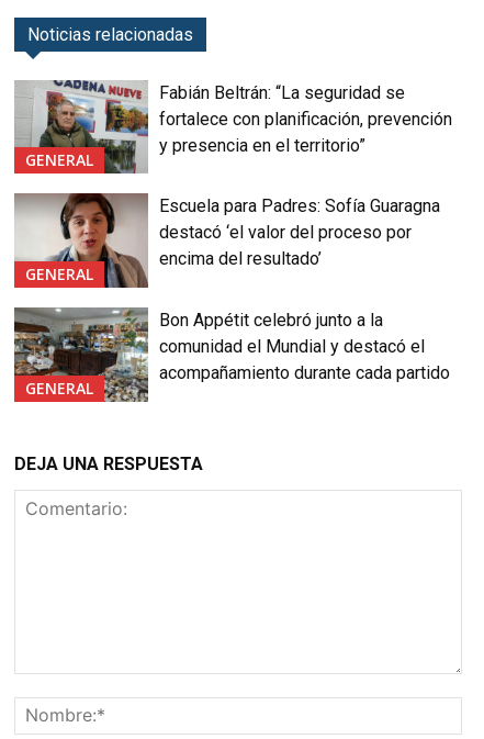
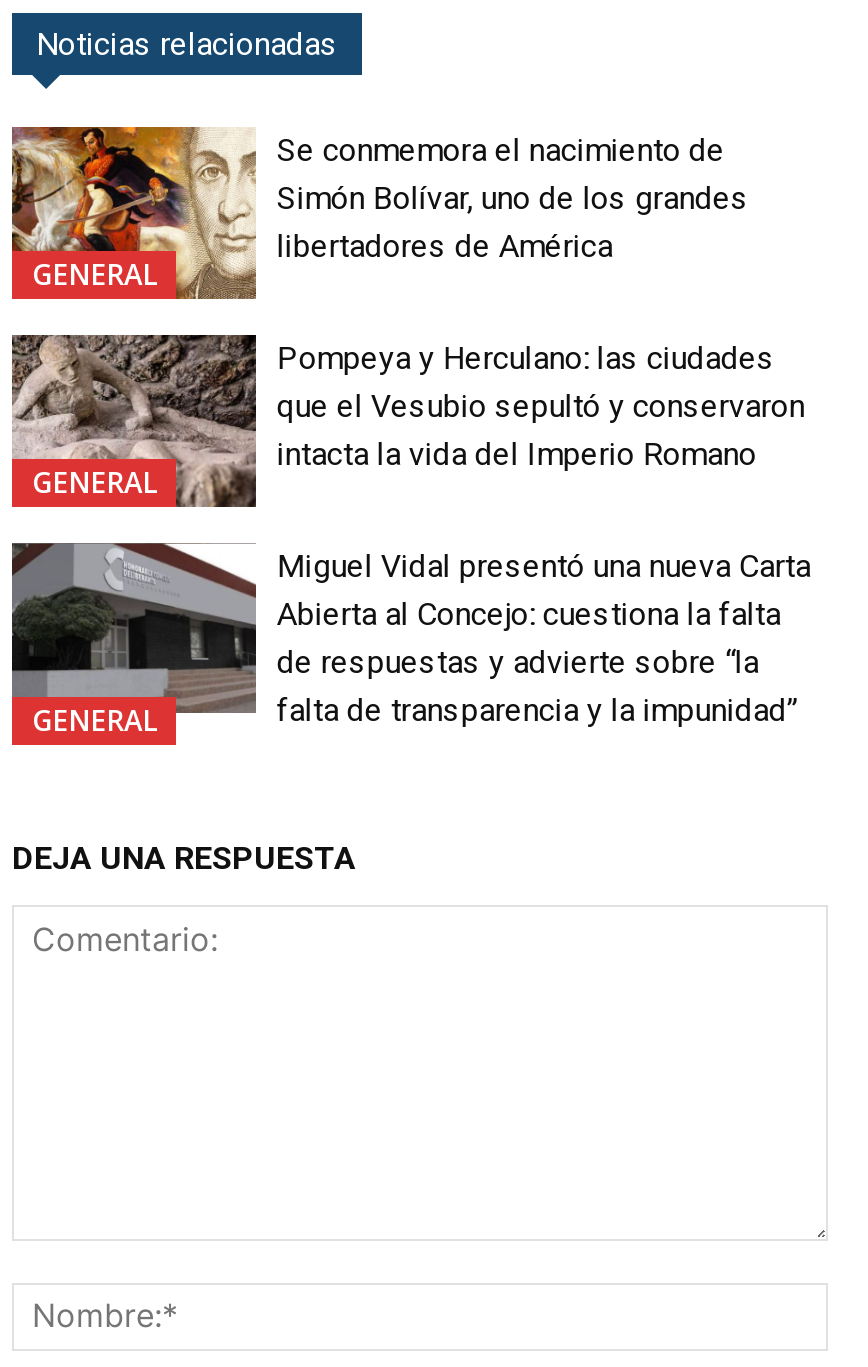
[15,79,453,175] [image] | Fabián Beltrán: “La seguridad se | fortalece con planificación, prevención | y presencia en el territorio” -> [12,125,749,301] [image] | Se conmemora el nacimiento de | Simón Bolívar, uno de los grandes | libertadores de América
[15,192,441,289] [image] | Escuela para Padres: Sofía Guaragna | destacó ‘el valor del proceso por | encima del resultado’ -> [12,333,805,509] [image] | Pompeya y Herculano: las ciudades | que el Vesubio sepultó y conservaron | intacta la vida del Imperio Romano
[13,307,450,403] [image] | Bon Appétit celebró junto a la | comunidad el Mundial y destacó el | acompañamiento durante cada partido -> [12,541,811,745] [image] | Miguel Vidal presentó una nueva Carta | Abierta al Concejo: cuestiona la falta | de respuestas y advierte sobre “la | falta de transparencia y la impunidad”

